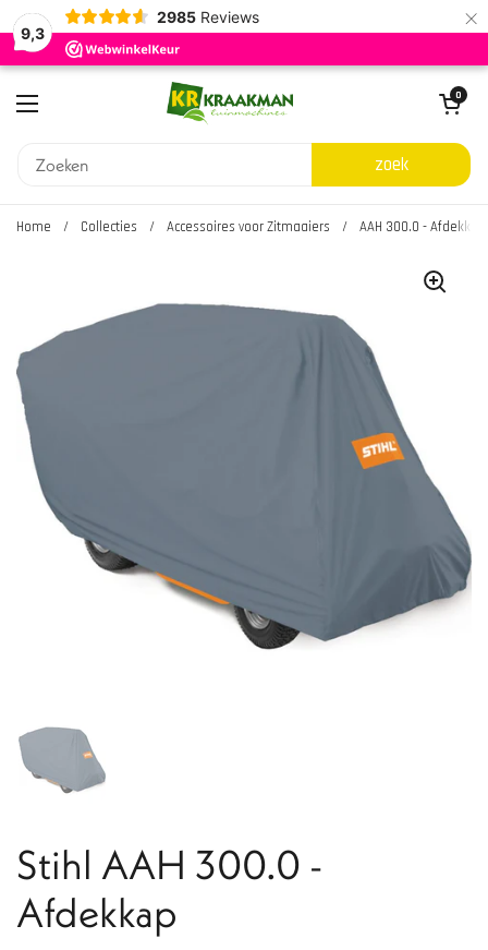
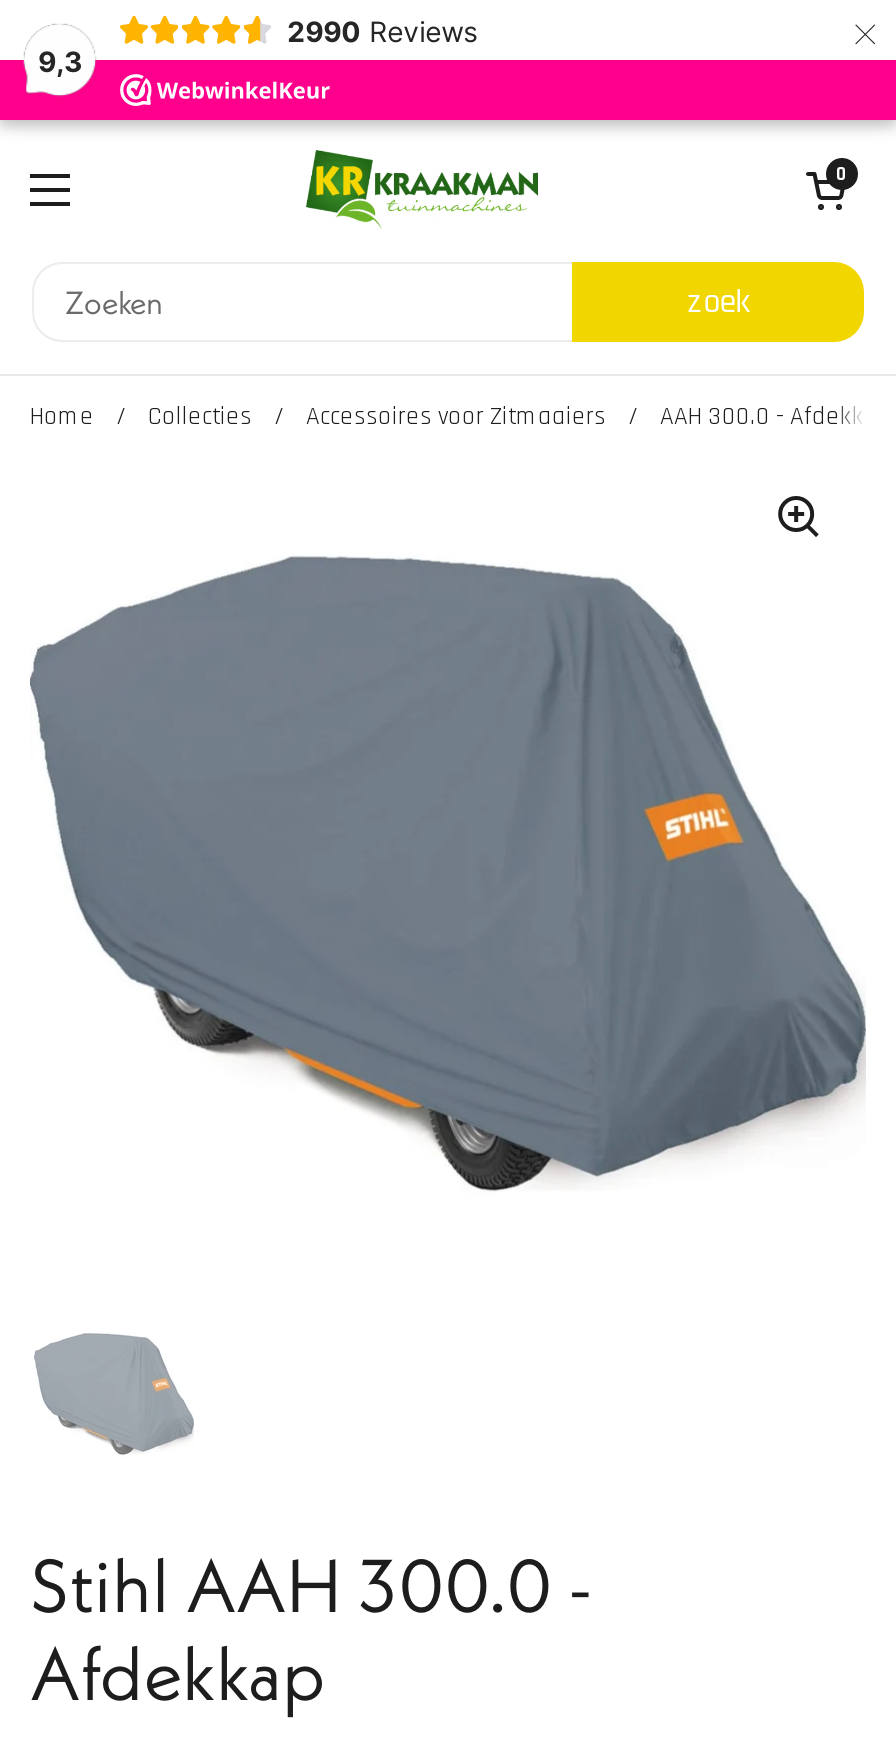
[156,7,259,26] 2985 Reviews -> [287,13,477,47] 2990 Reviews

